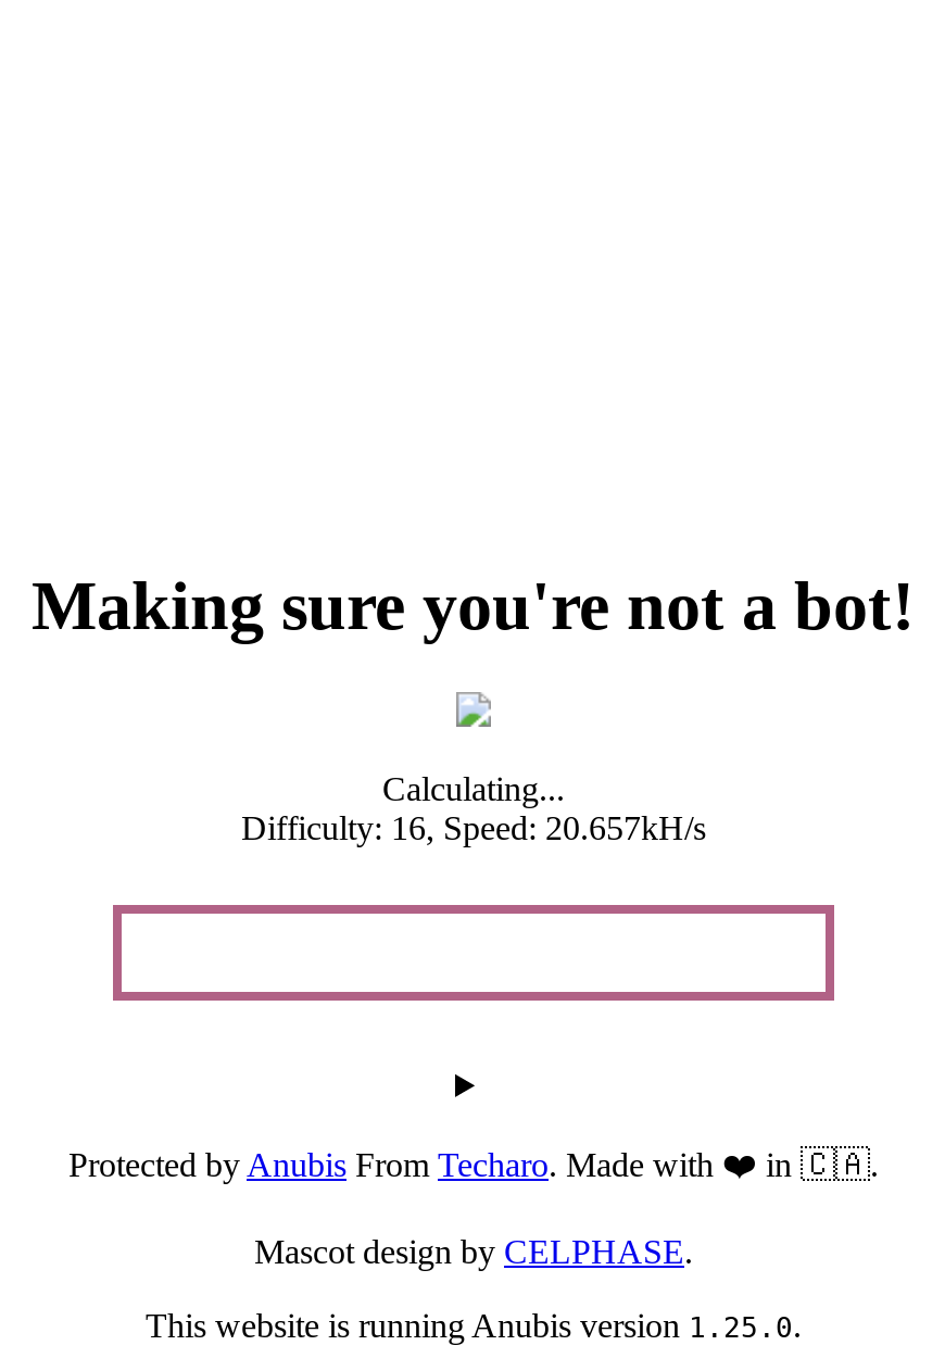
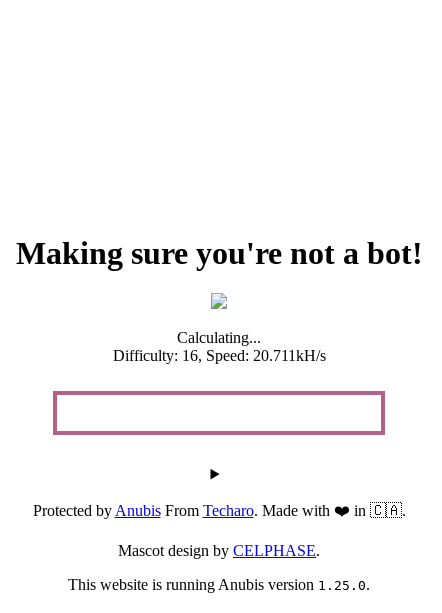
[241,810,706,847] Difficulty: 16, Speed: 20.657kH/s -> [112,347,325,364] Difficulty: 16, Speed: 20.711kH/s

